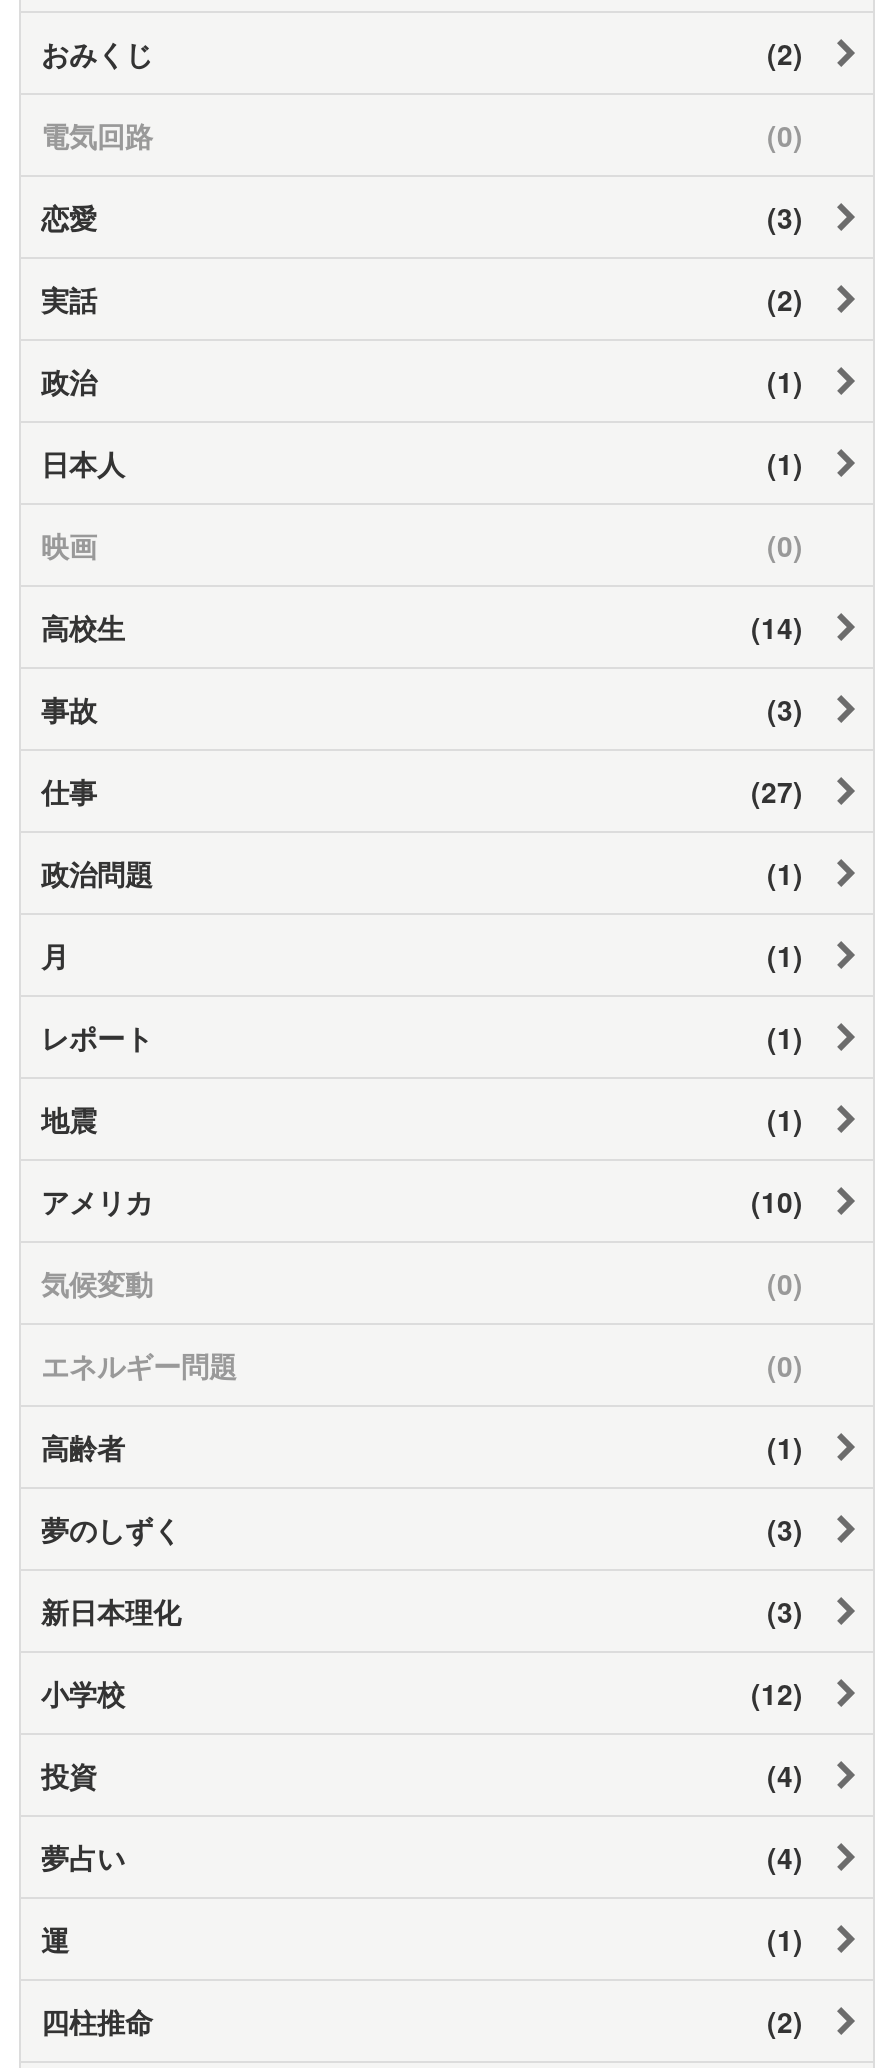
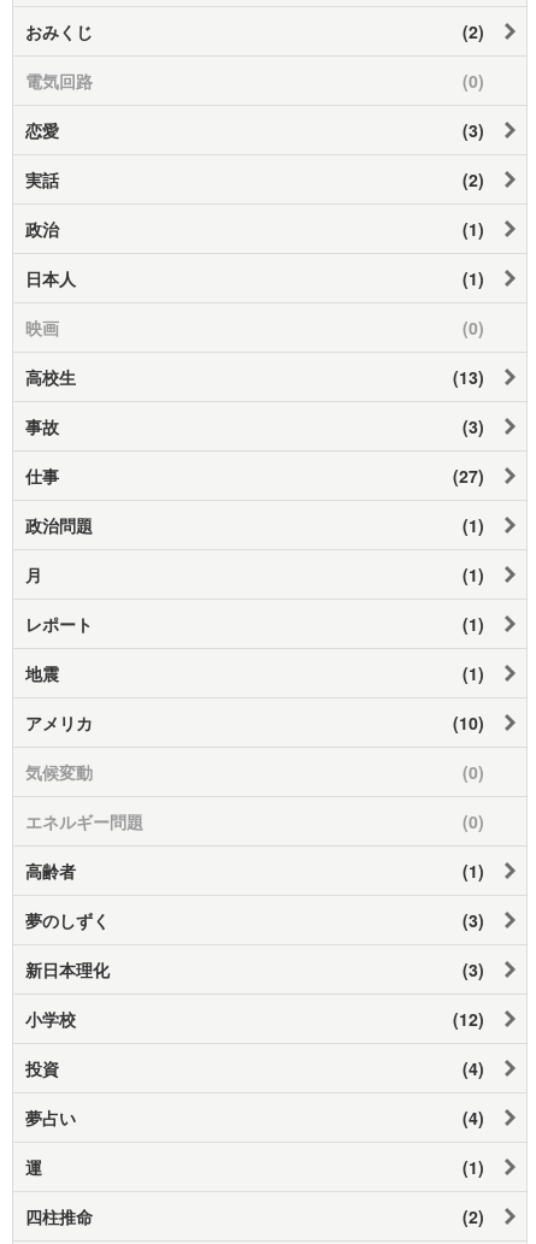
[751,607,803,647] (14) -> [453,365,484,389] (13)

